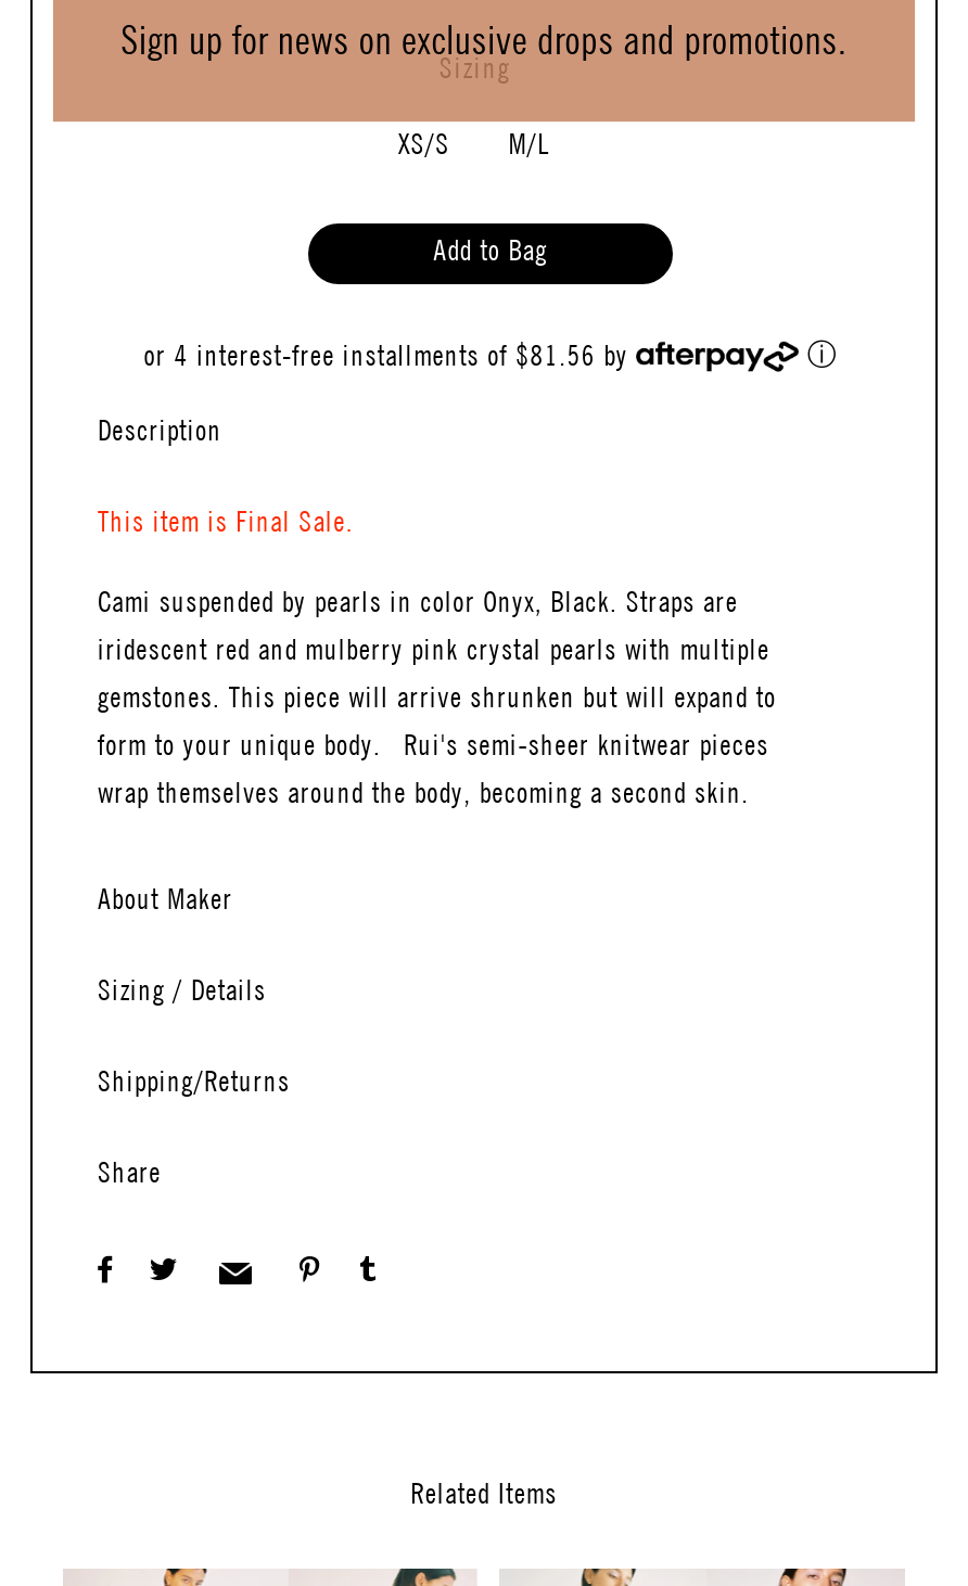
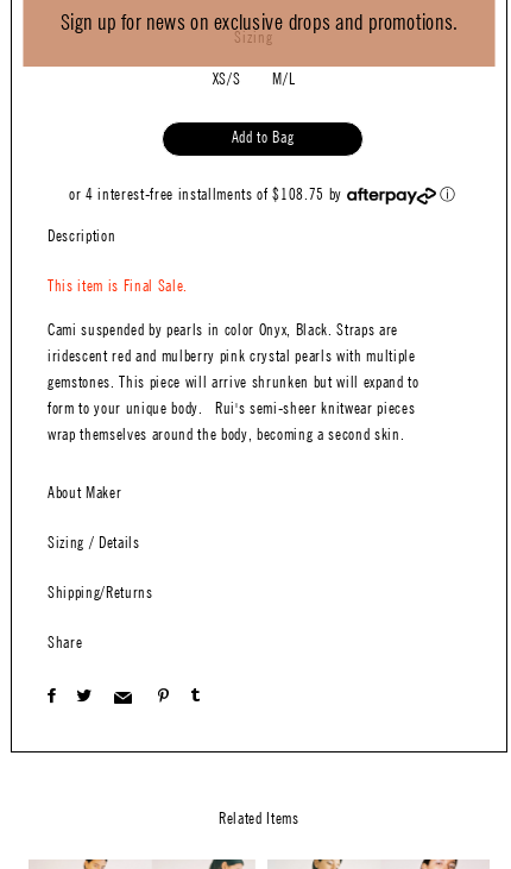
[144,341,636,371] or 4 interest-free installments of $81.56 by -> [69,187,347,203] or 4 interest-free installments of $108.75 by

